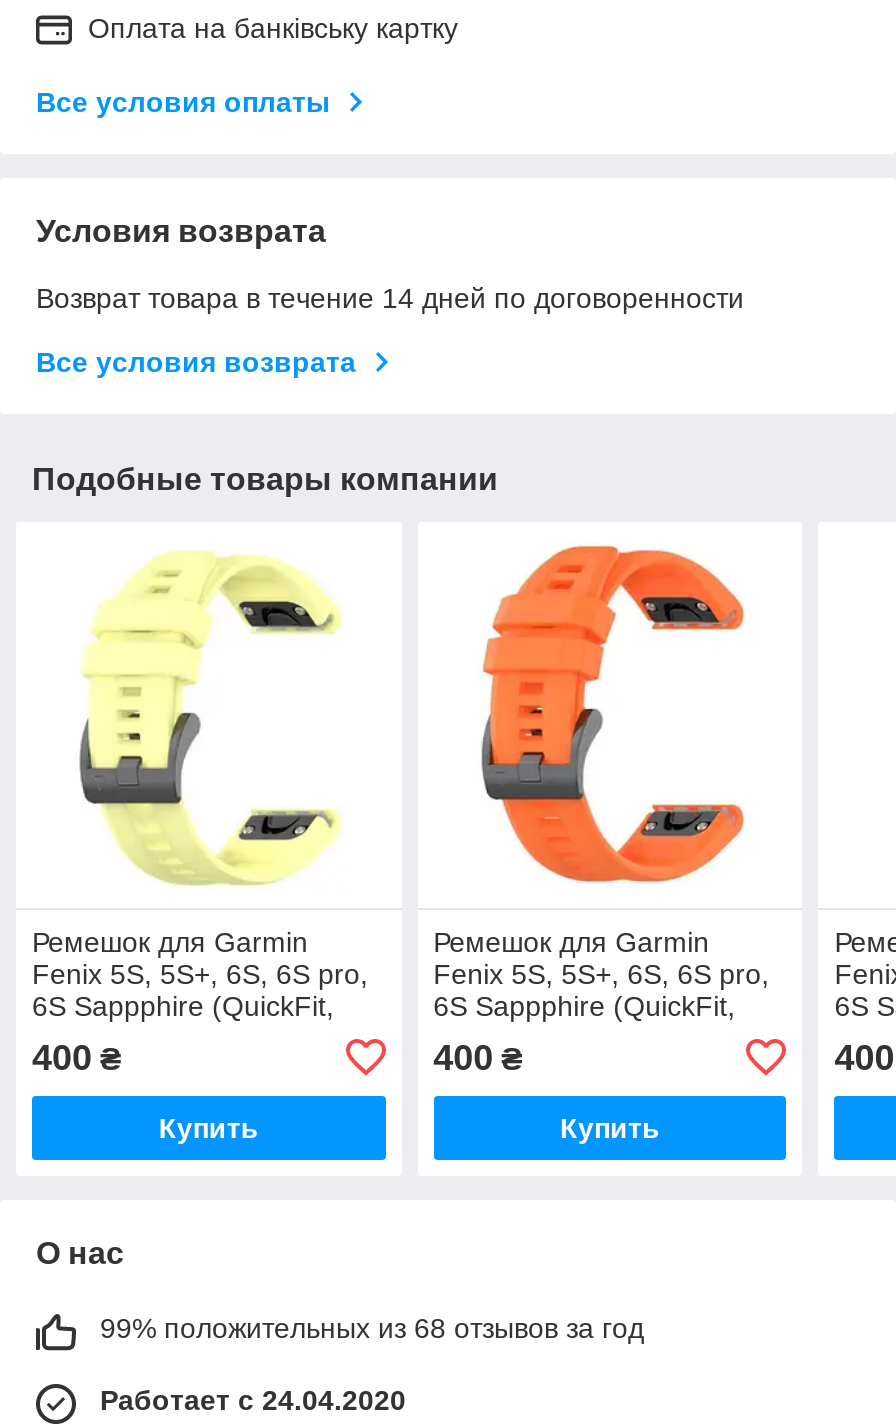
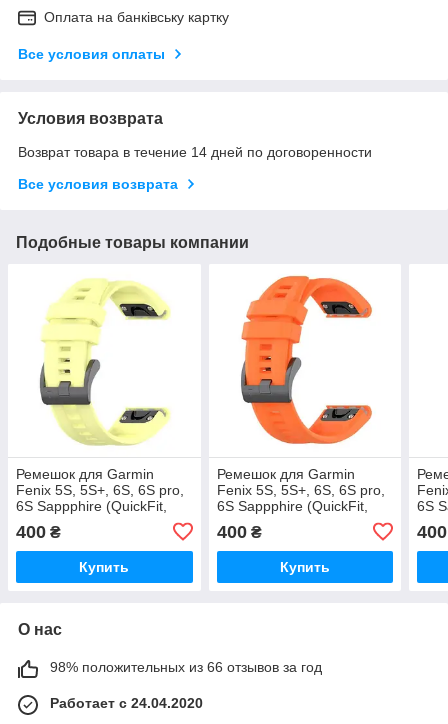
[100,1312,644,1344] 99% положительных из 68 отзывов за год -> [50,659,322,675] 98% положительных из 66 отзывов за год

